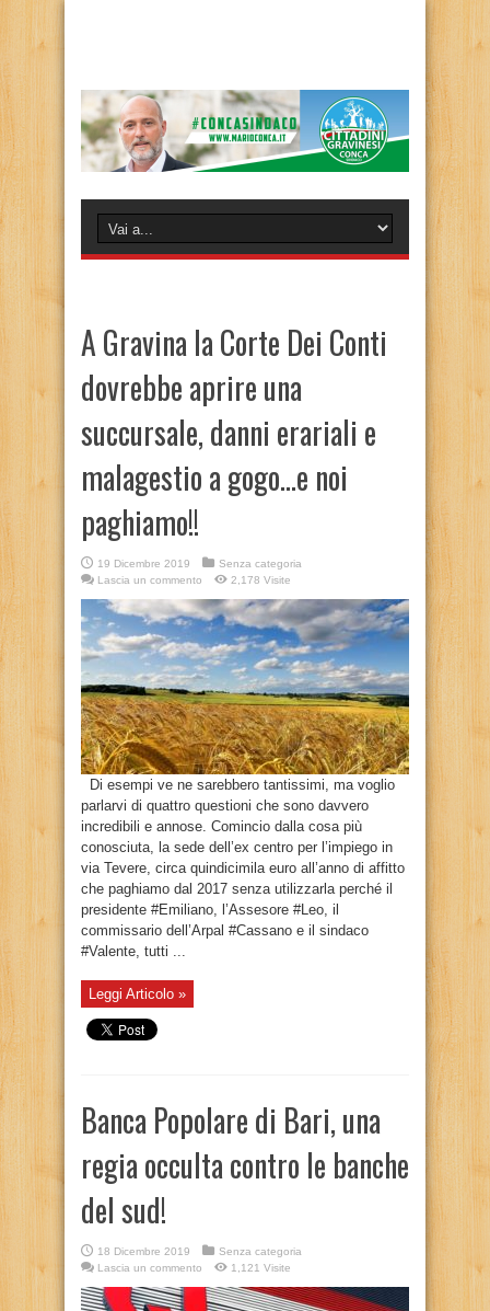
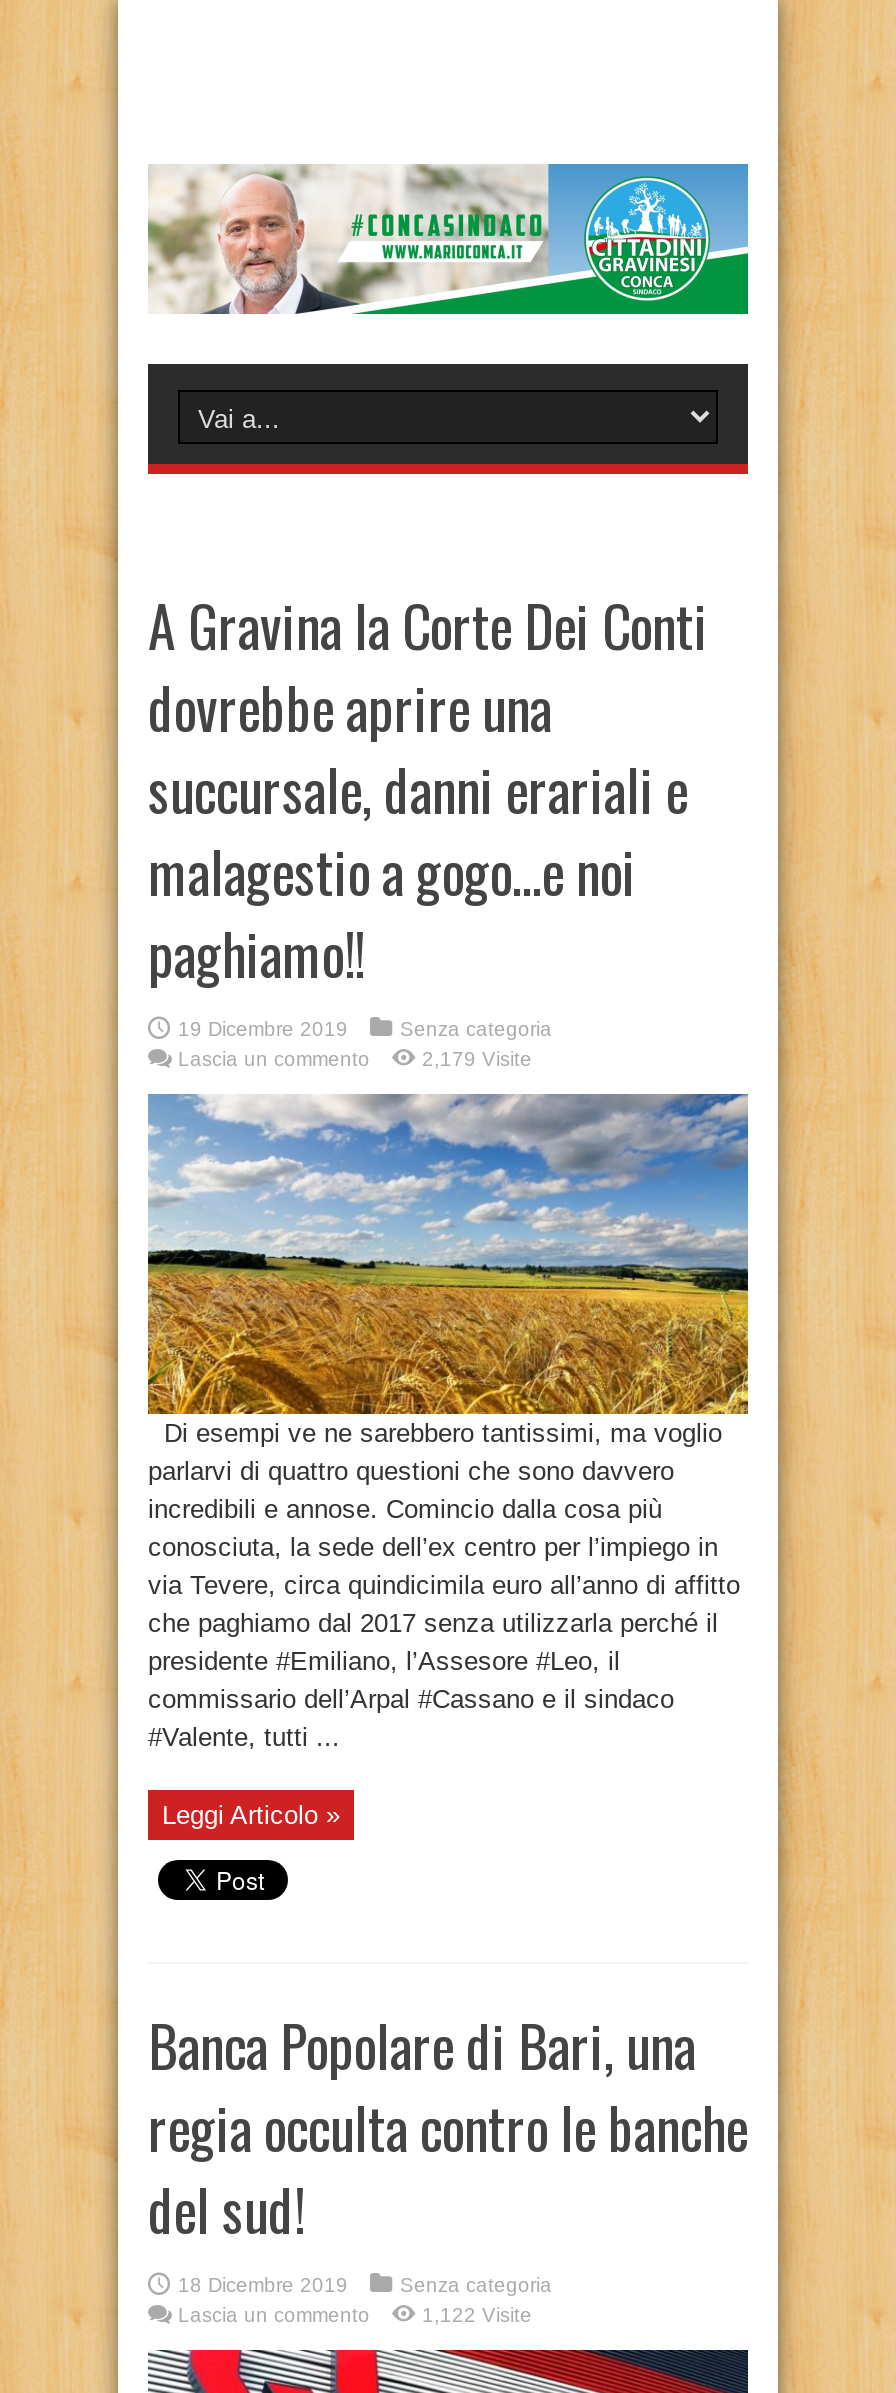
[231,574,291,586] 2,178 Visite -> [422,1048,532,1070] 2,179 Visite
[231,1262,291,1274] 1,121 Visite -> [422,2303,532,2325] 1,122 Visite

